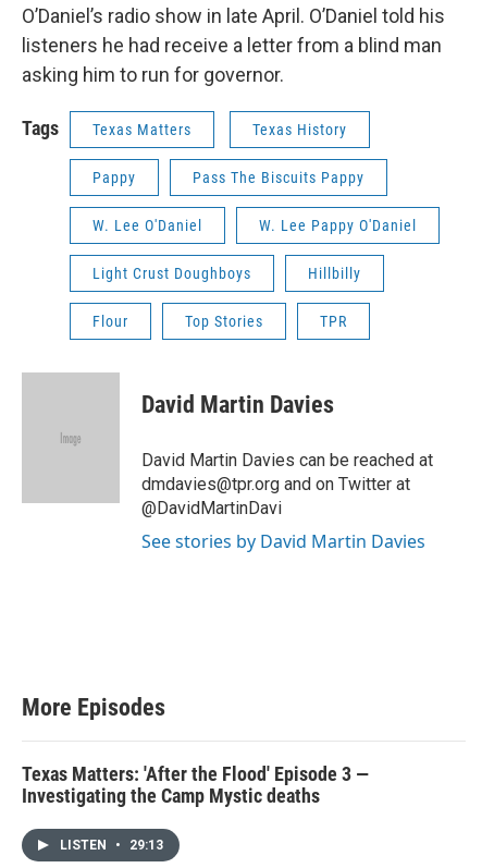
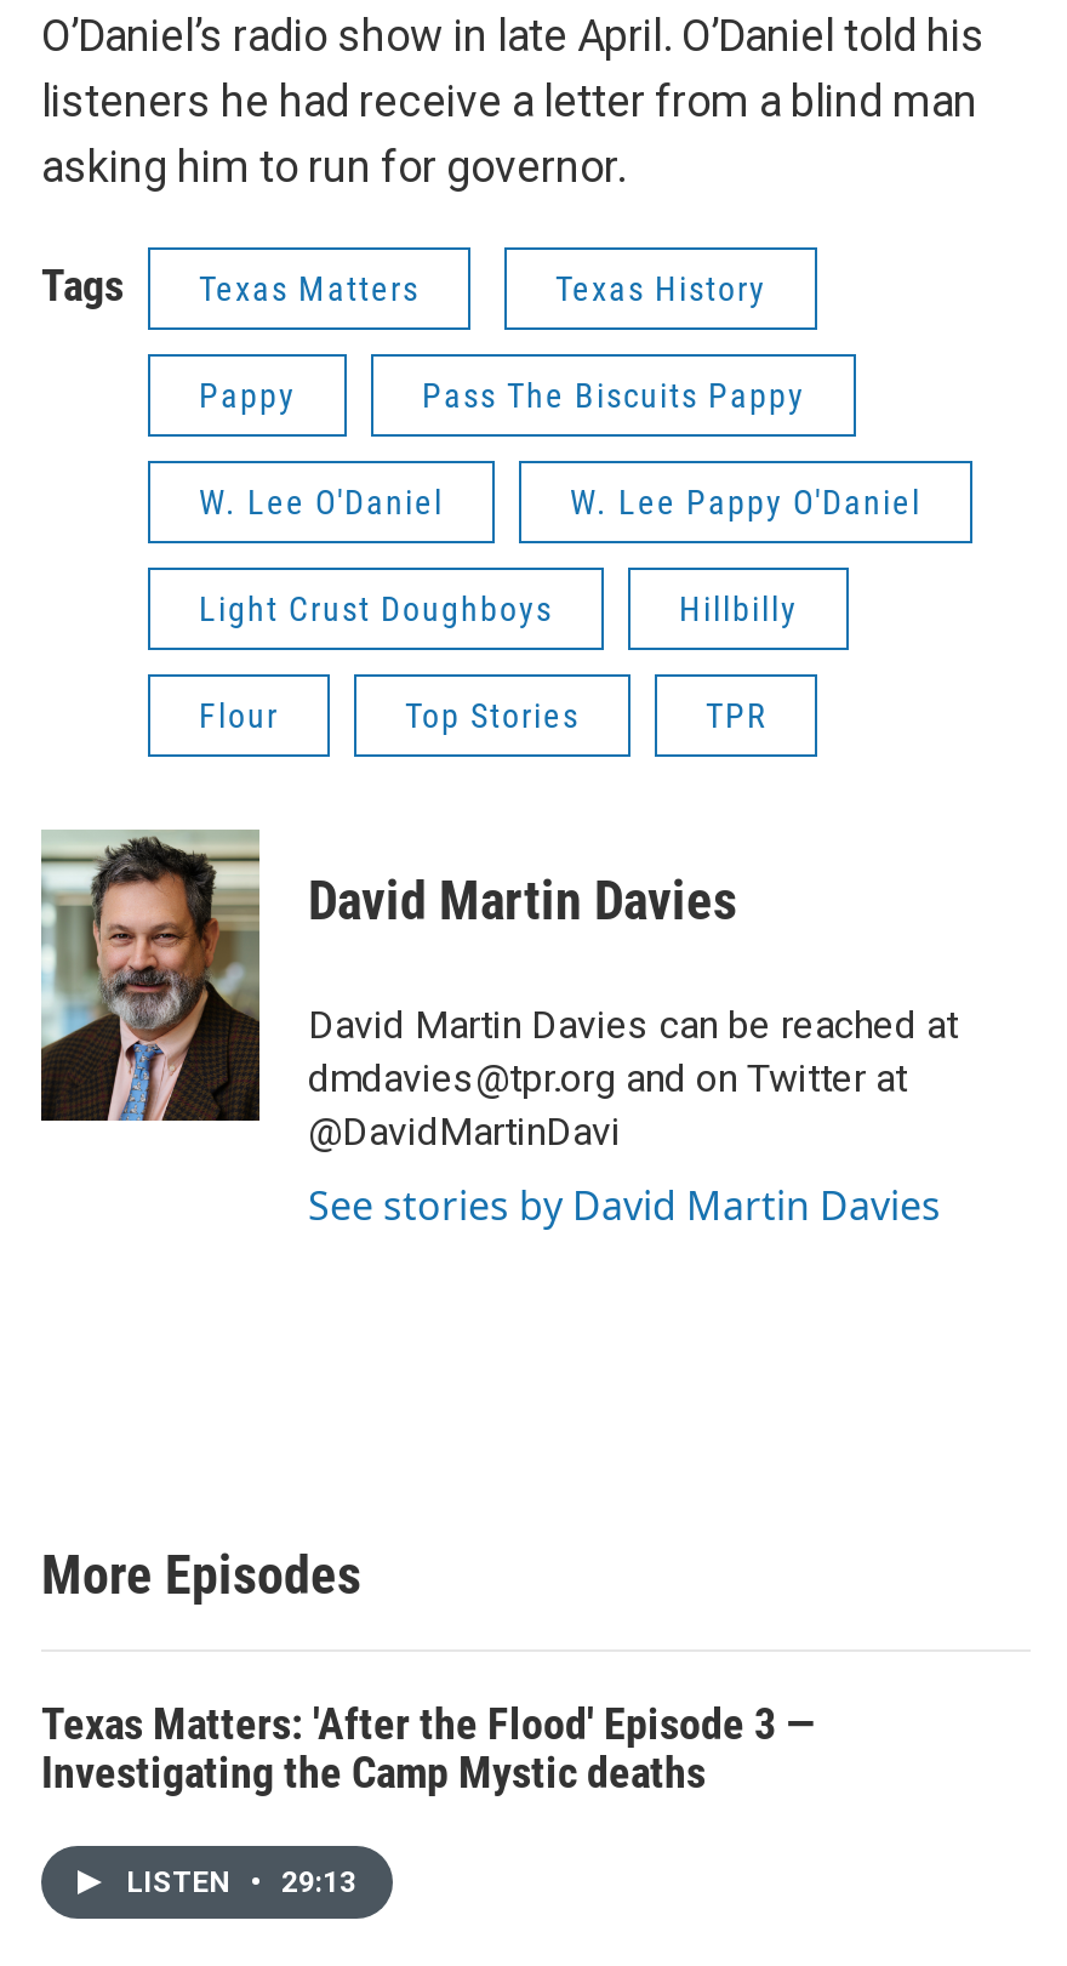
none -> [39,832,262,1123] [image]

